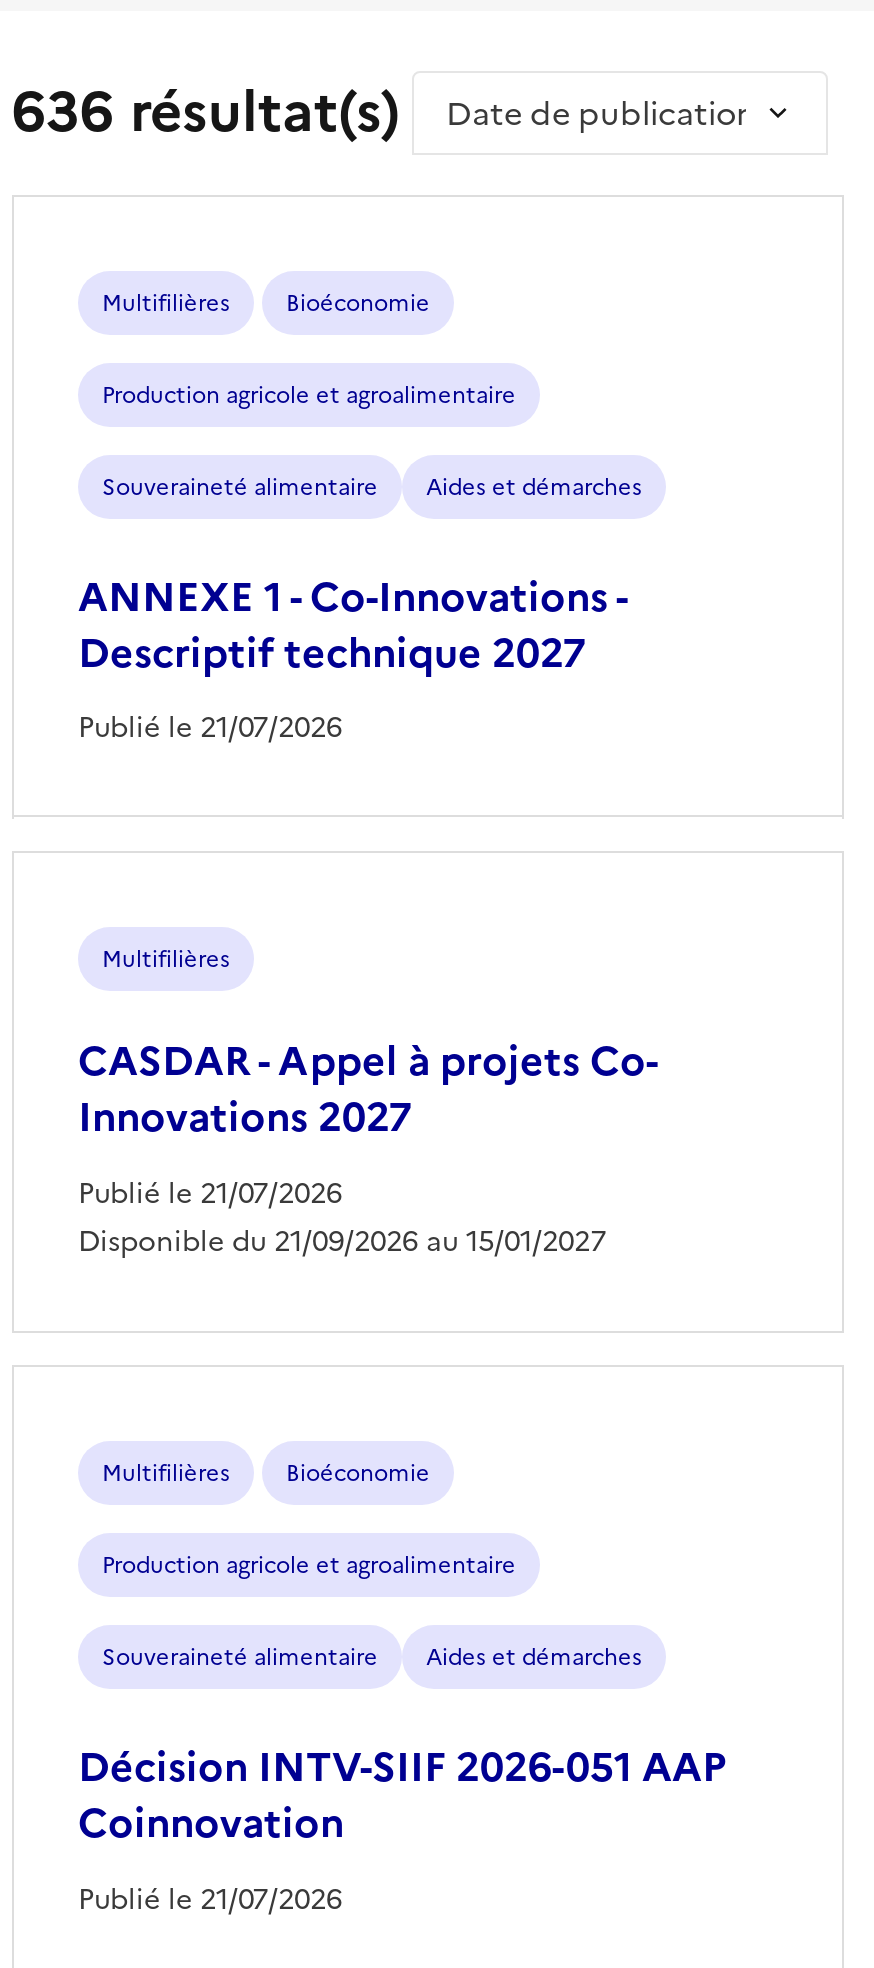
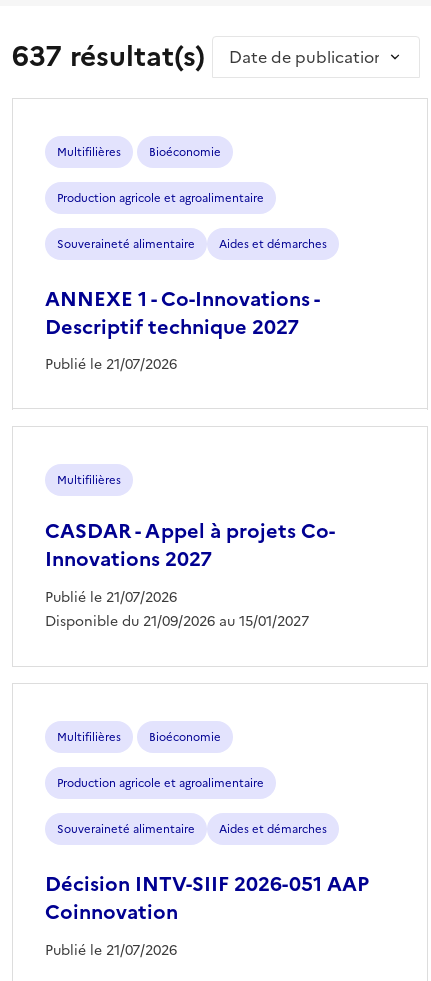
[12,68,400,152] 636 résultat(s) -> [12,34,205,76] 637 résultat(s)

